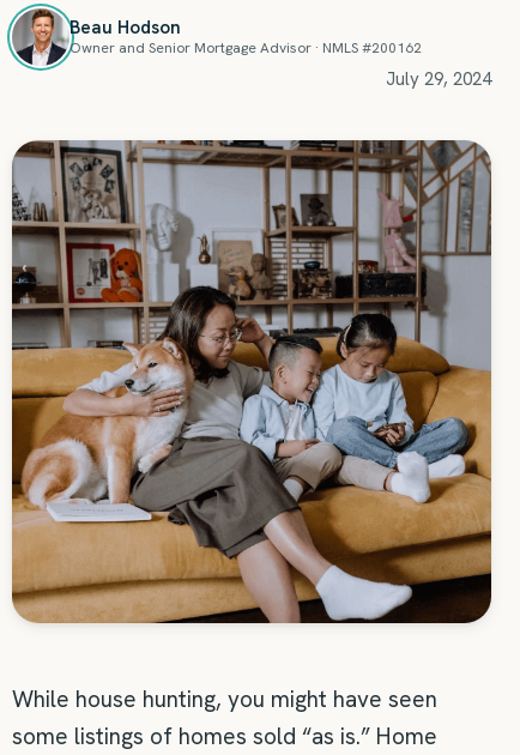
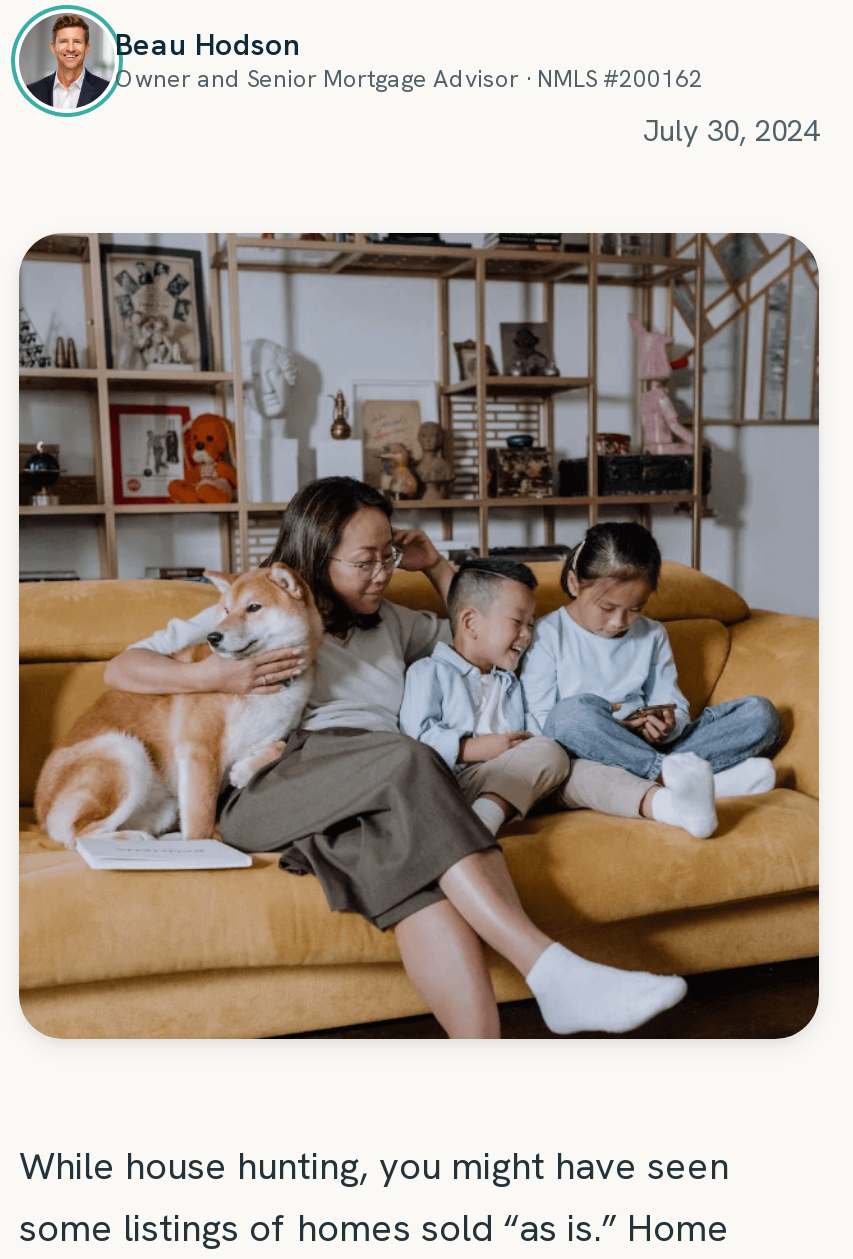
[386,67,491,91] July 29, 2024 -> [643,111,819,151] July 30, 2024

